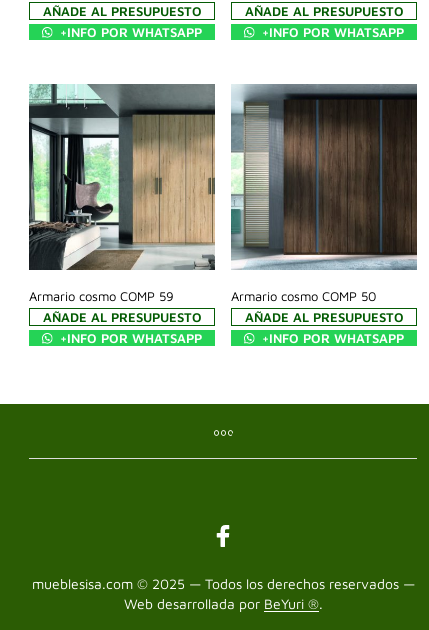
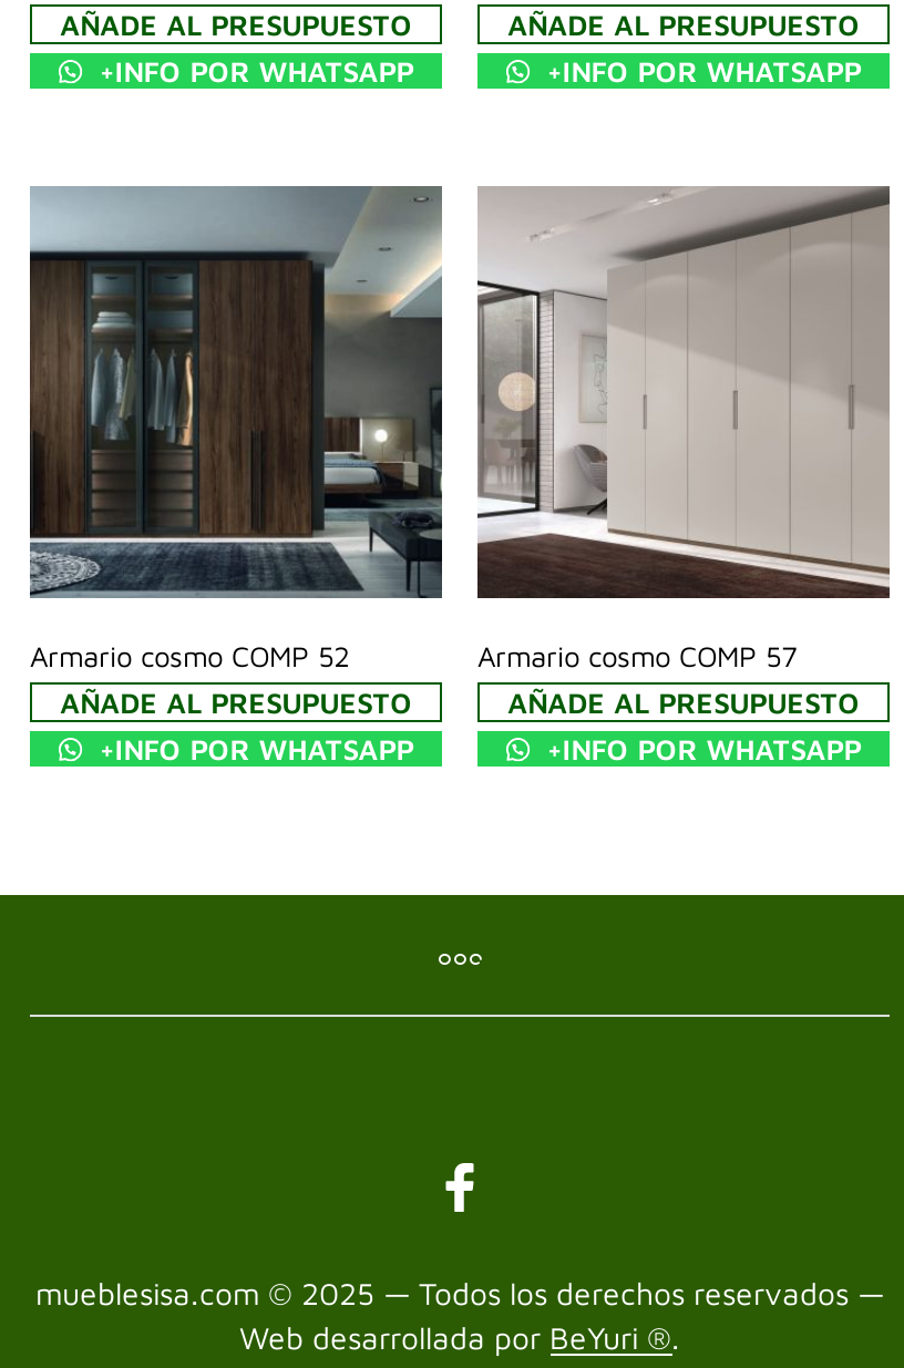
[28,84,216,304] [image] | Armario cosmo COMP 59 -> [30,186,444,674] [image] | Armario cosmo COMP 52
[230,84,417,304] [image] | Armario cosmo COMP 50 -> [475,186,892,674] [image] | Armario cosmo COMP 57

